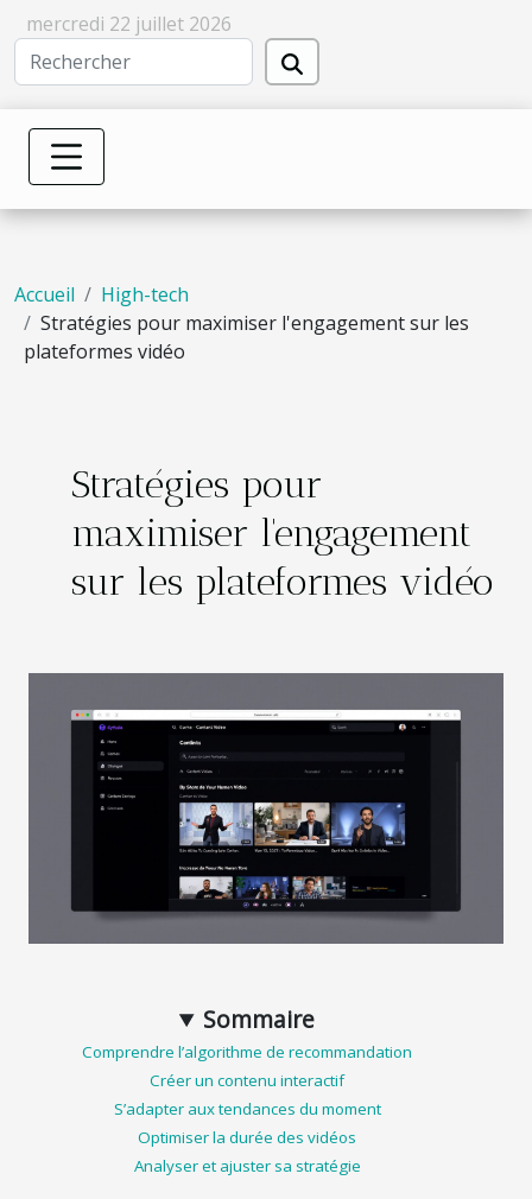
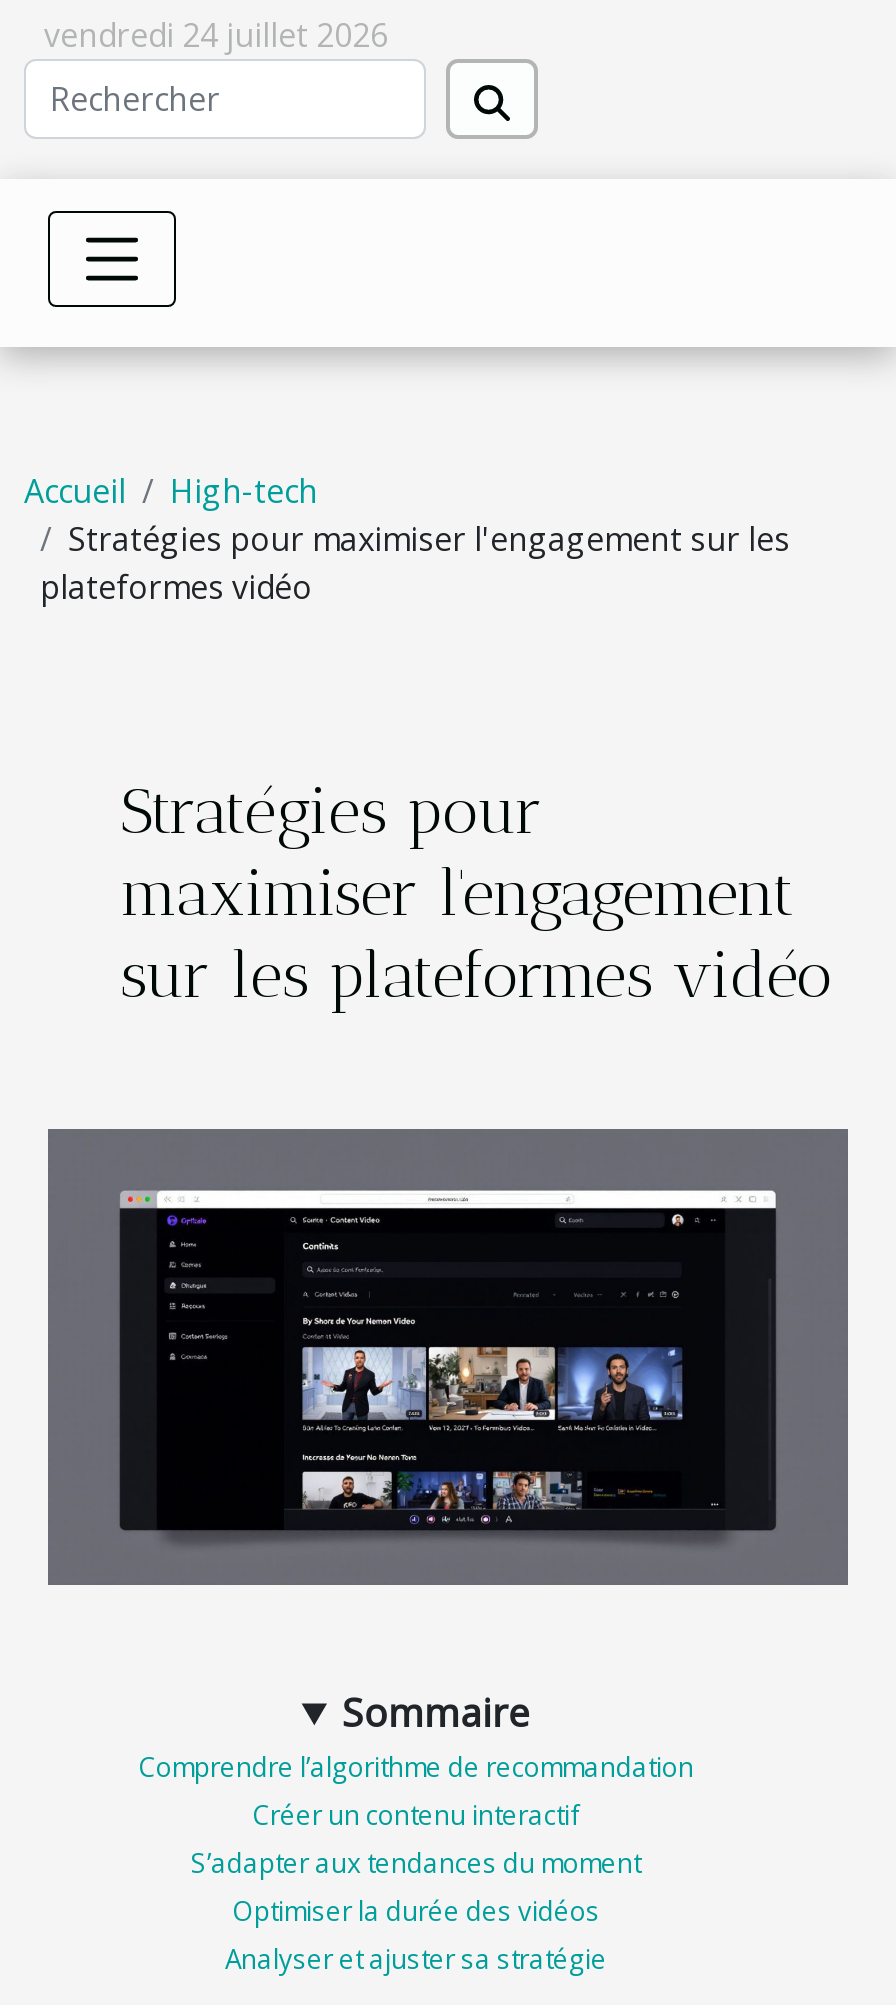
[26,11,232,37] mercredi 22 juillet 2026 -> [44,13,388,57] vendredi 24 juillet 2026

